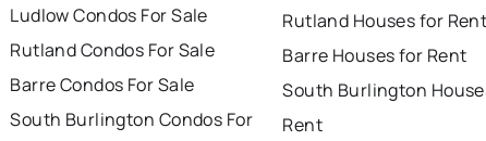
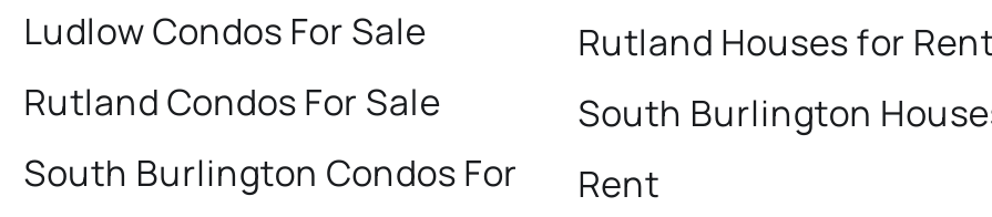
[282,44,467,68] Barre Houses for Rent -> none
[10,73,194,97] Barre Condos For Sale -> none

